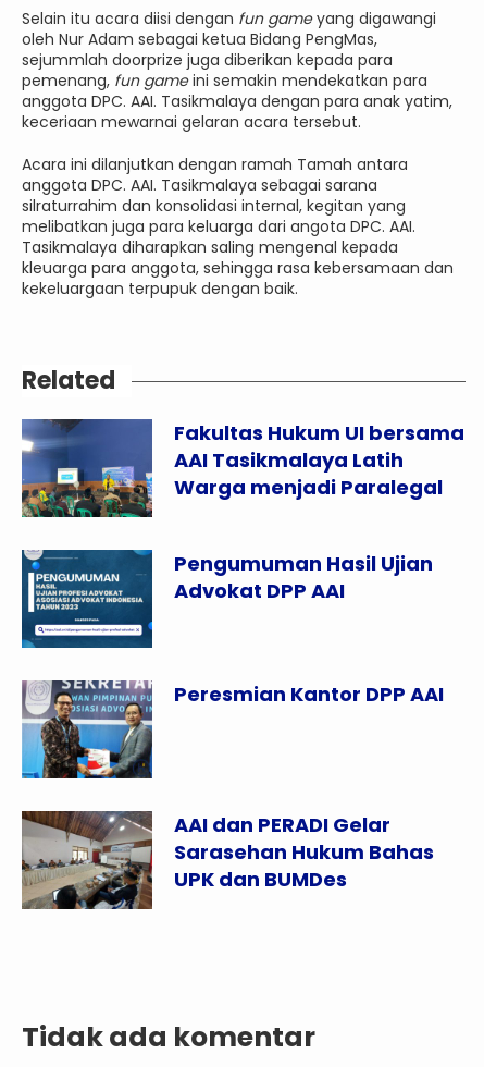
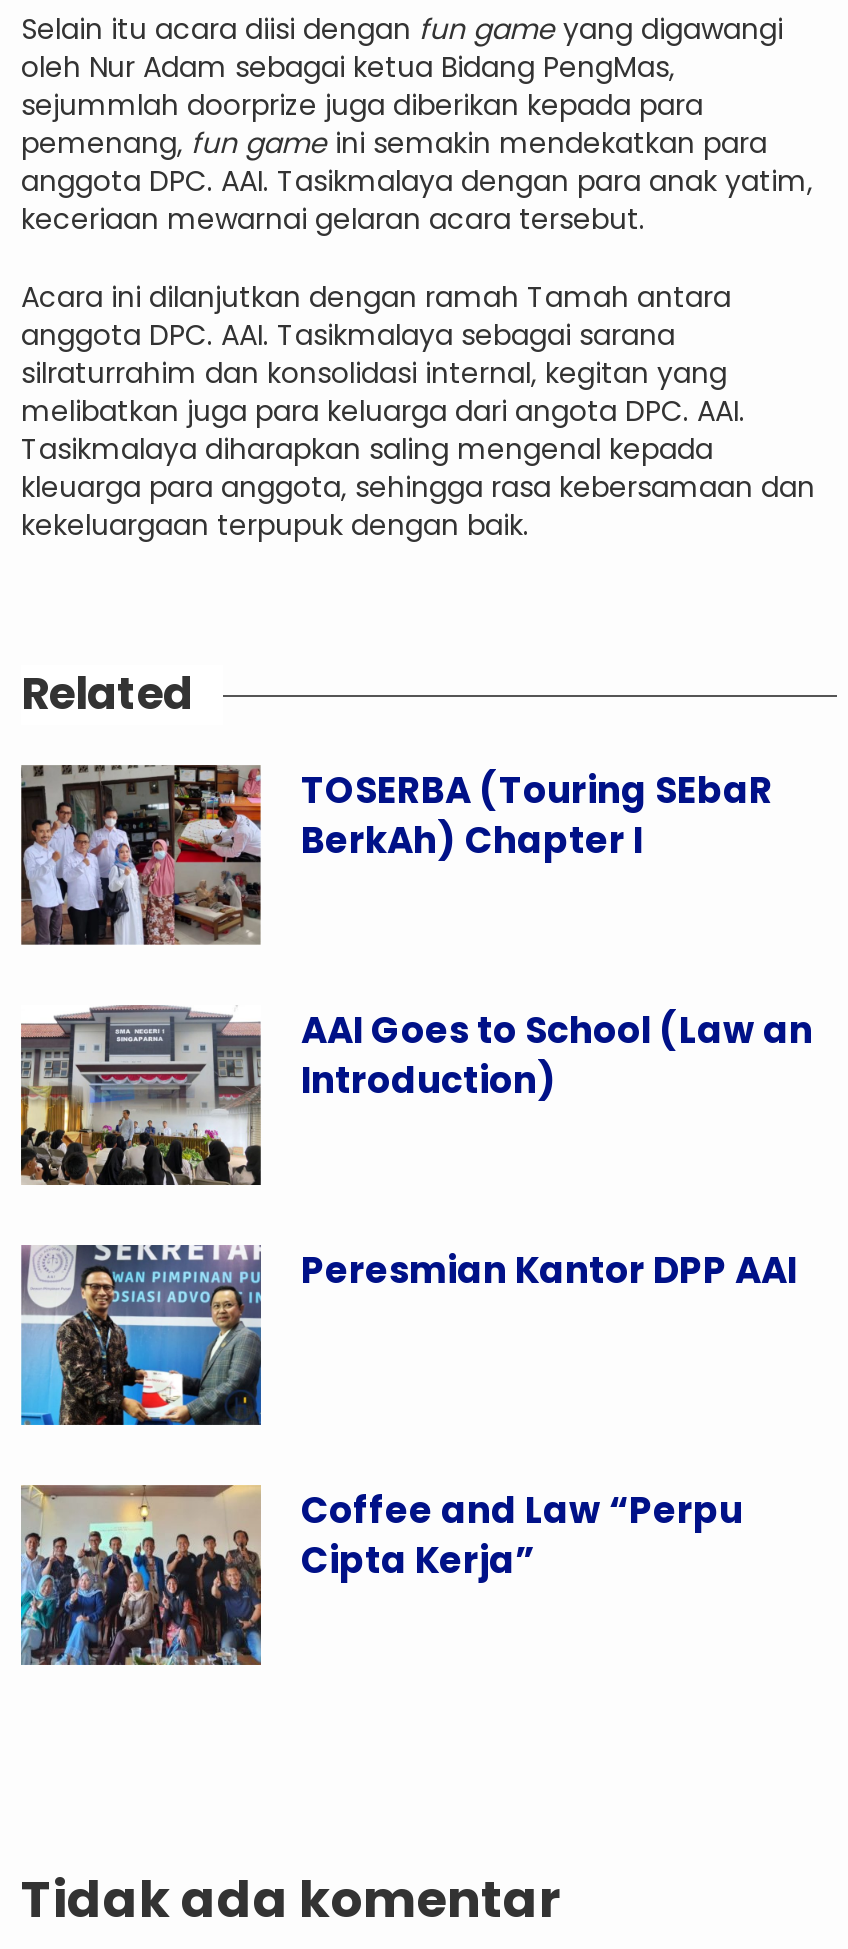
[21,418,464,518] [image] | Fakultas Hukum UI bersama | AAI Tasikmalaya Latih | Warga menjadi Paralegal -> [19,763,773,947] [image] | TOSERBA (Touring SEbaR | BerkAh) Chapter I
[21,549,433,649] [image] | Pengumuman Hasil Ujian | Advokat DPP AAI -> [19,1003,813,1187] [image] | AAI Goes to School (Law an | Introduction)
[21,810,434,909] [image] | AAI dan PERADI Gelar | Sarasehan Hukum Bahas | UPK dan BUMDes -> [19,1483,743,1667] [image] | Coffee and Law “Perpu | Cipta Kerja”

